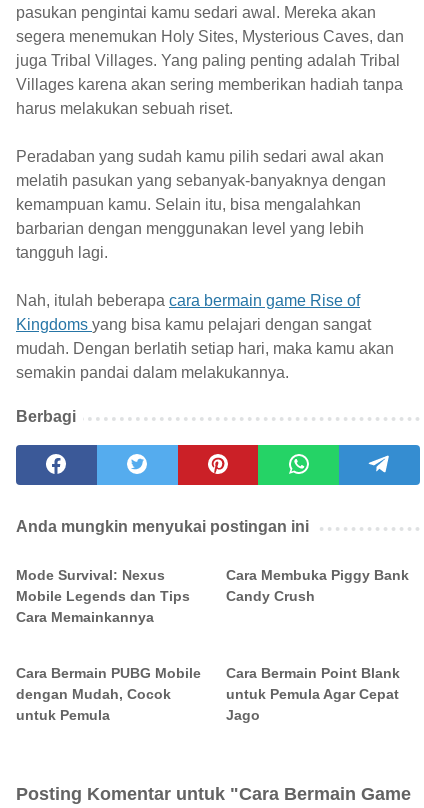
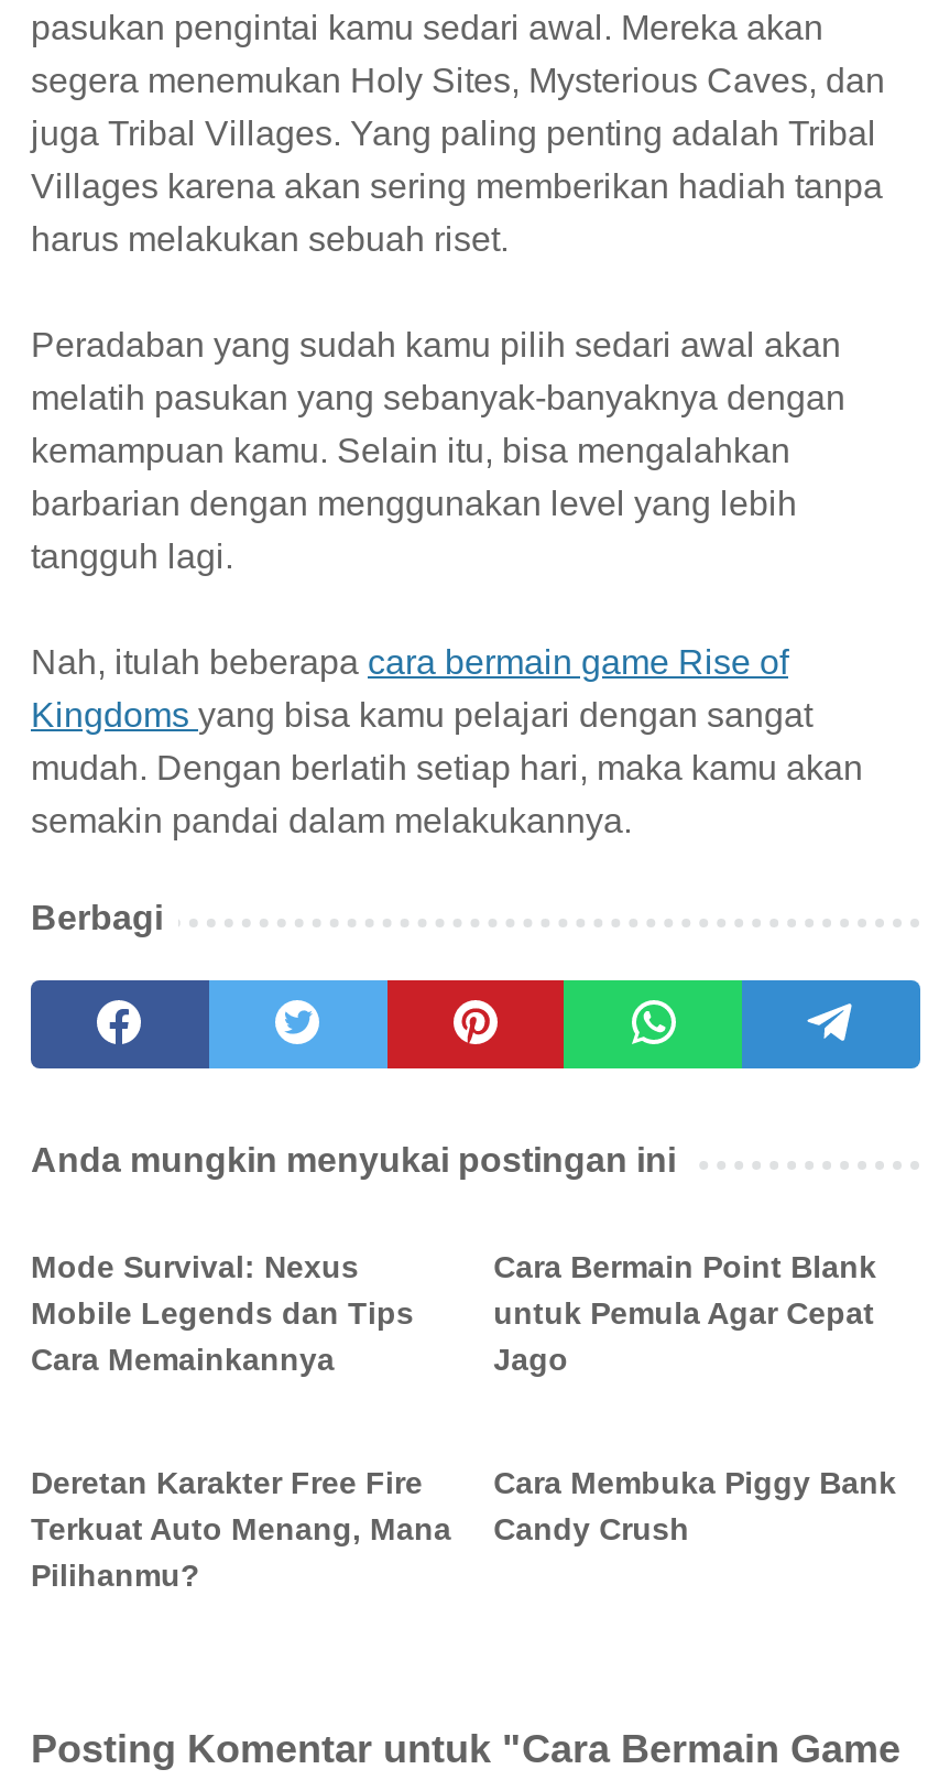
moved [226,567,409,604] -> [493,1465,896,1547]: Cara Membuka Piggy Bank | Candy Crush
none -> [31,1465,451,1593] Deretan Karakter Free Fire | Terkuat Auto Menang, Mana | Pilihanmu?
[16,665,201,723] Cara Bermain PUBG Mobile | dengan Mudah, Cocok | untuk Pemula -> none
moved [226,665,400,723] -> [493,1250,876,1377]: Cara Bermain Point Blank | untuk Pemula Agar Cepat | Jago

